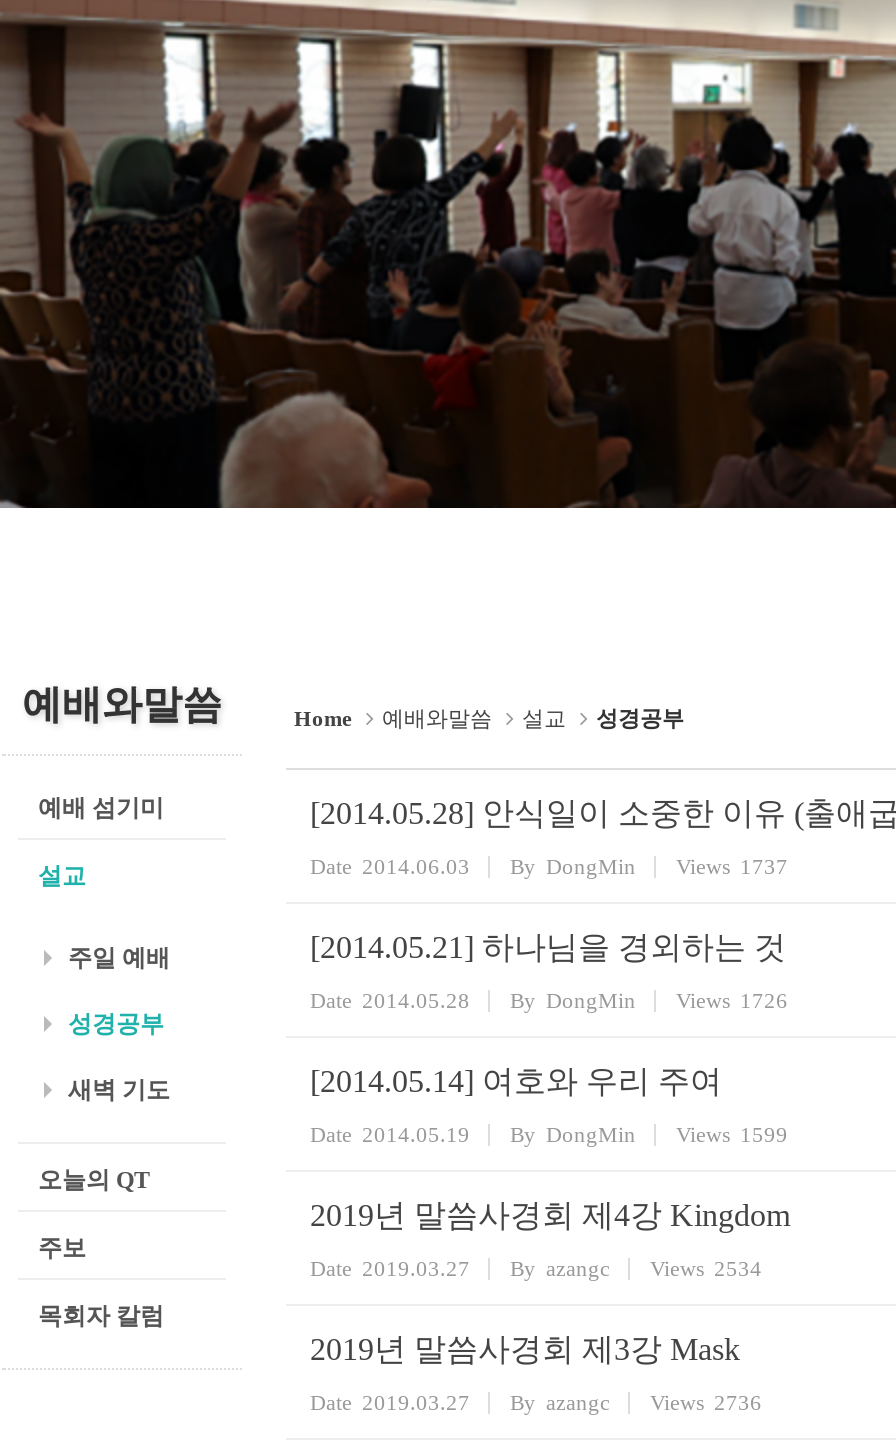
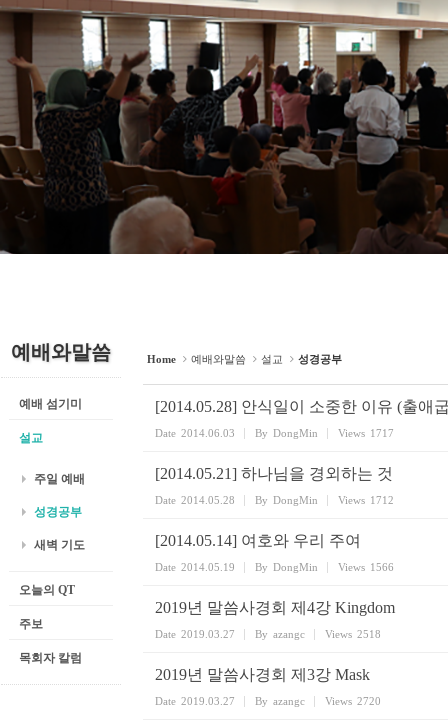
[310,854,788,878] Date 2014.06.03 By DongMin Views 1737 -> [155,427,394,439] Date 2014.06.03 By DongMin Views 1717
[310,988,788,1012] Date 2014.05.28 By DongMin Views 1726 -> [155,494,394,506] Date 2014.05.28 By DongMin Views 1712
[310,1122,788,1146] Date 2014.05.19 By DongMin Views 1599 -> [155,561,394,573] Date 2014.05.19 By DongMin Views 1566
[310,1256,762,1280] Date 2019.03.27 By azangc Views 2534 -> [155,628,381,640] Date 2019.03.27 By azangc Views 2518
[310,1390,762,1414] Date 2019.03.27 By azangc Views 2736 -> [155,695,381,707] Date 2019.03.27 By azangc Views 2720

